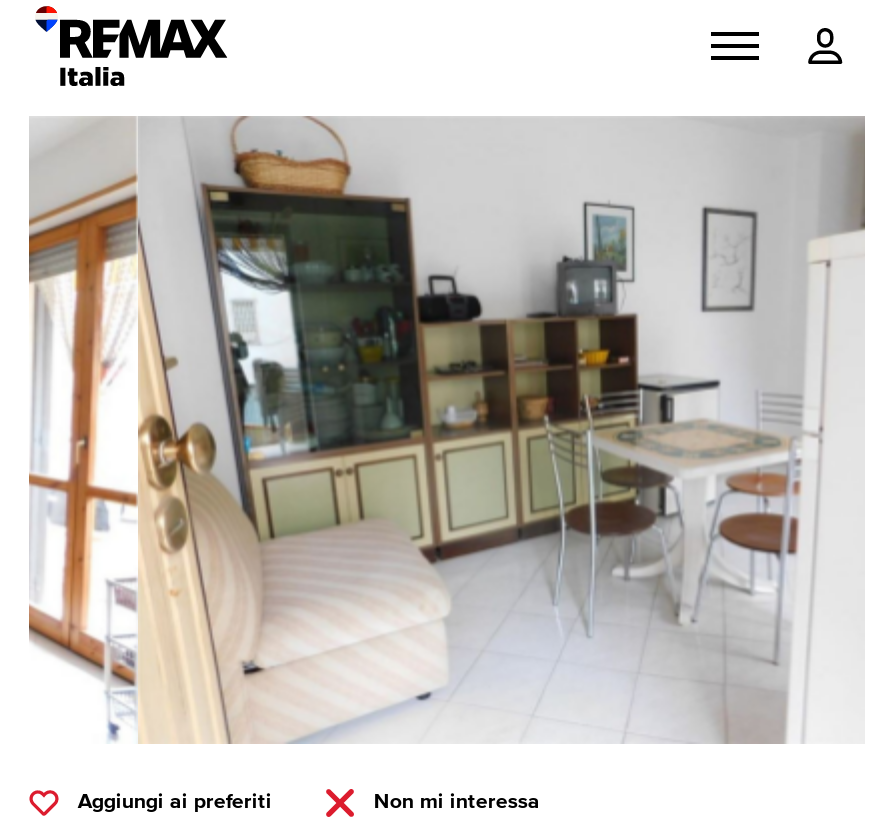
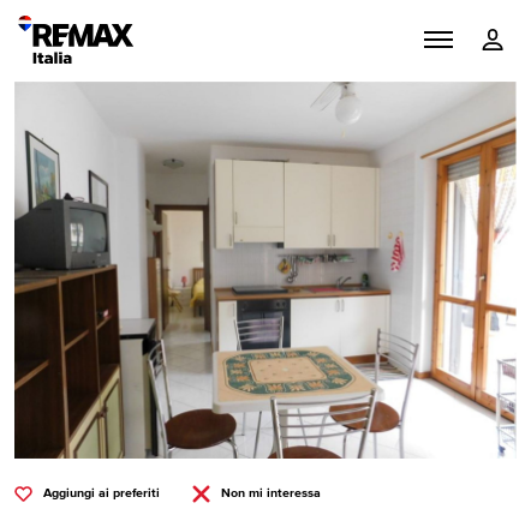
[27,116,865,744] [image] -> [13,82,517,460] [image]

